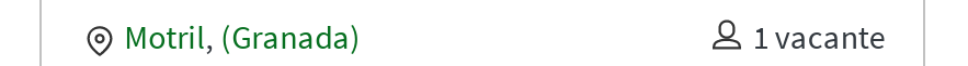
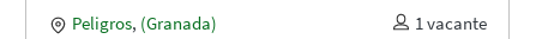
[124,17,361,58] Motril, (Granada) -> [71,12,217,35] Peligros, (Granada)

